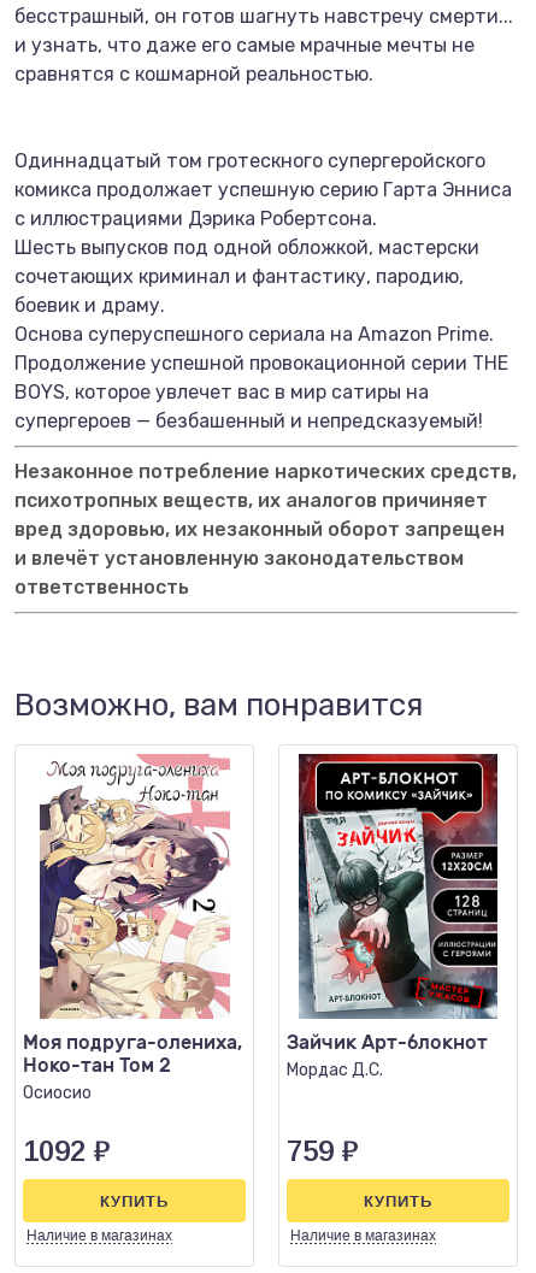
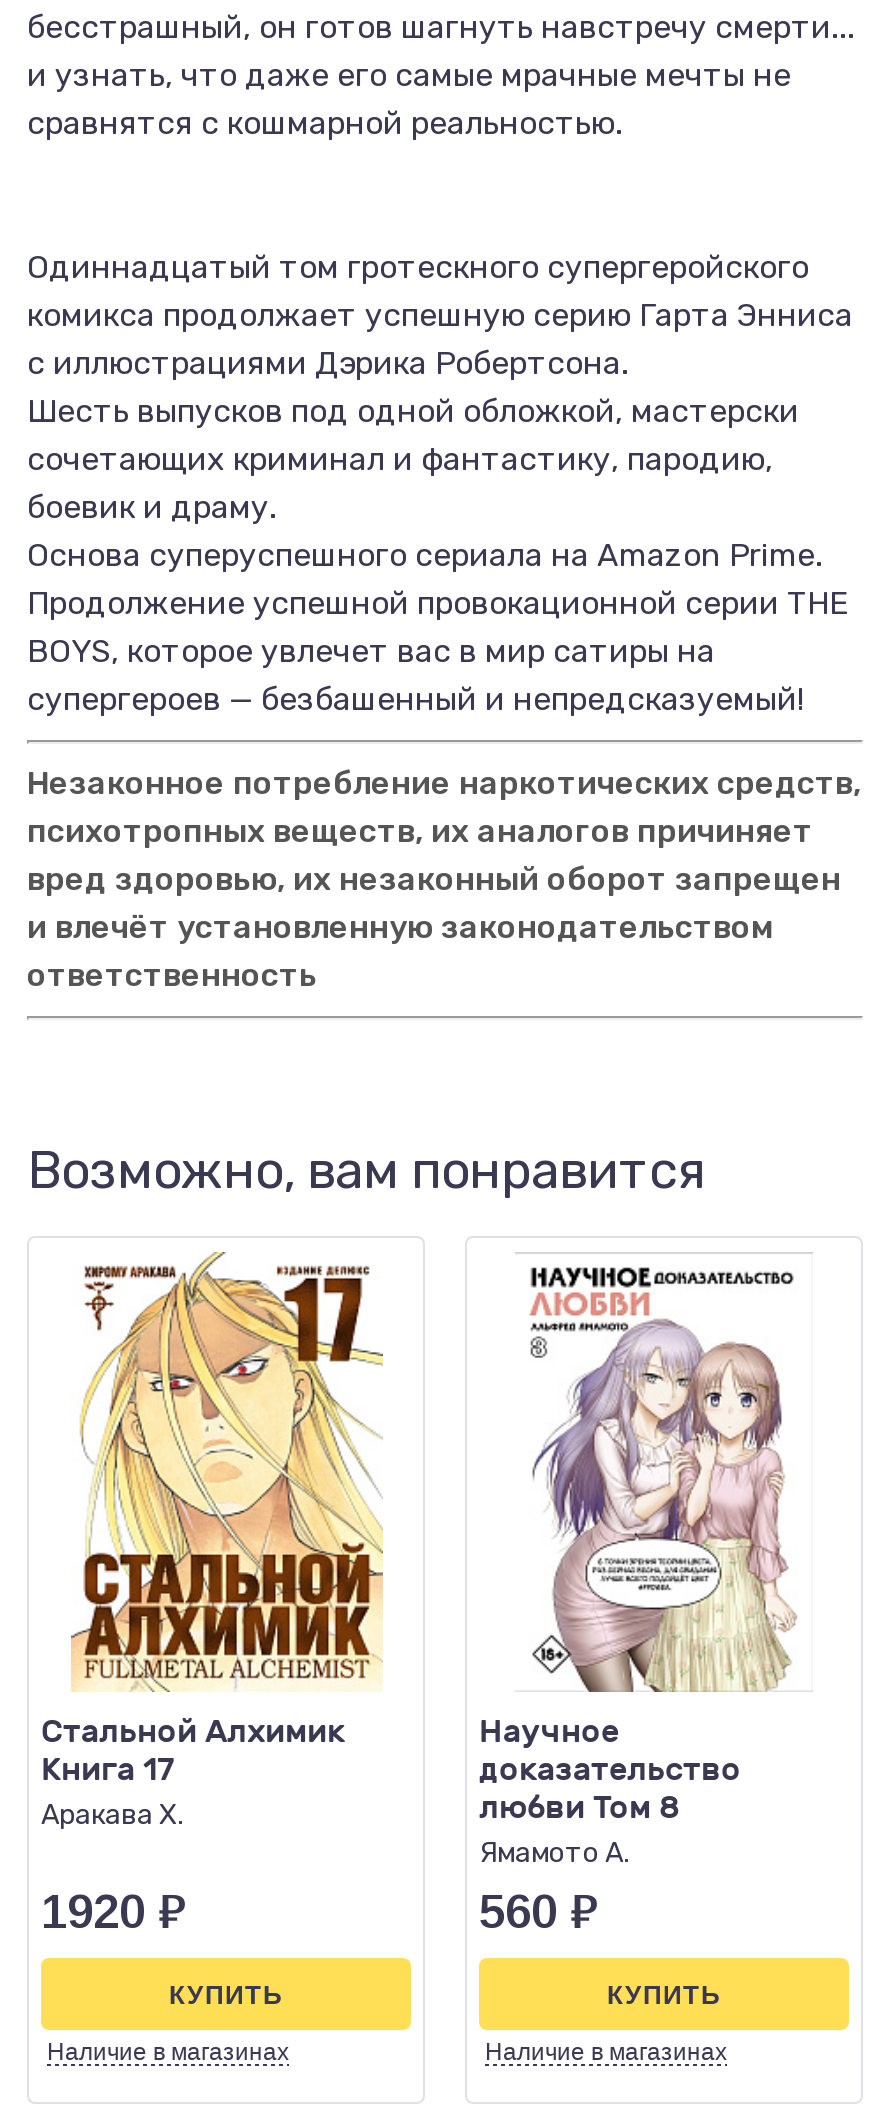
[23,754,242,1103] [image] | Моя подруга-олениха, | Ноко-тан Том 2 | Осиосио -> [41,1250,385,1832] [image] | Стальной Алхимик | Книга 17 | Аракава Х.
[287,753,499,1167] [image] | Зайчик Арт-блокнот | Мордас Д.С. | 759 ₽ -> [479,1252,829,1938] [image] | Научное | доказательство | любви Том 8 | Ямамото А. | 560 ₽
[23,1134,110,1167] 1092 ₽ -> [41,1884,185,1938] 1920 ₽

